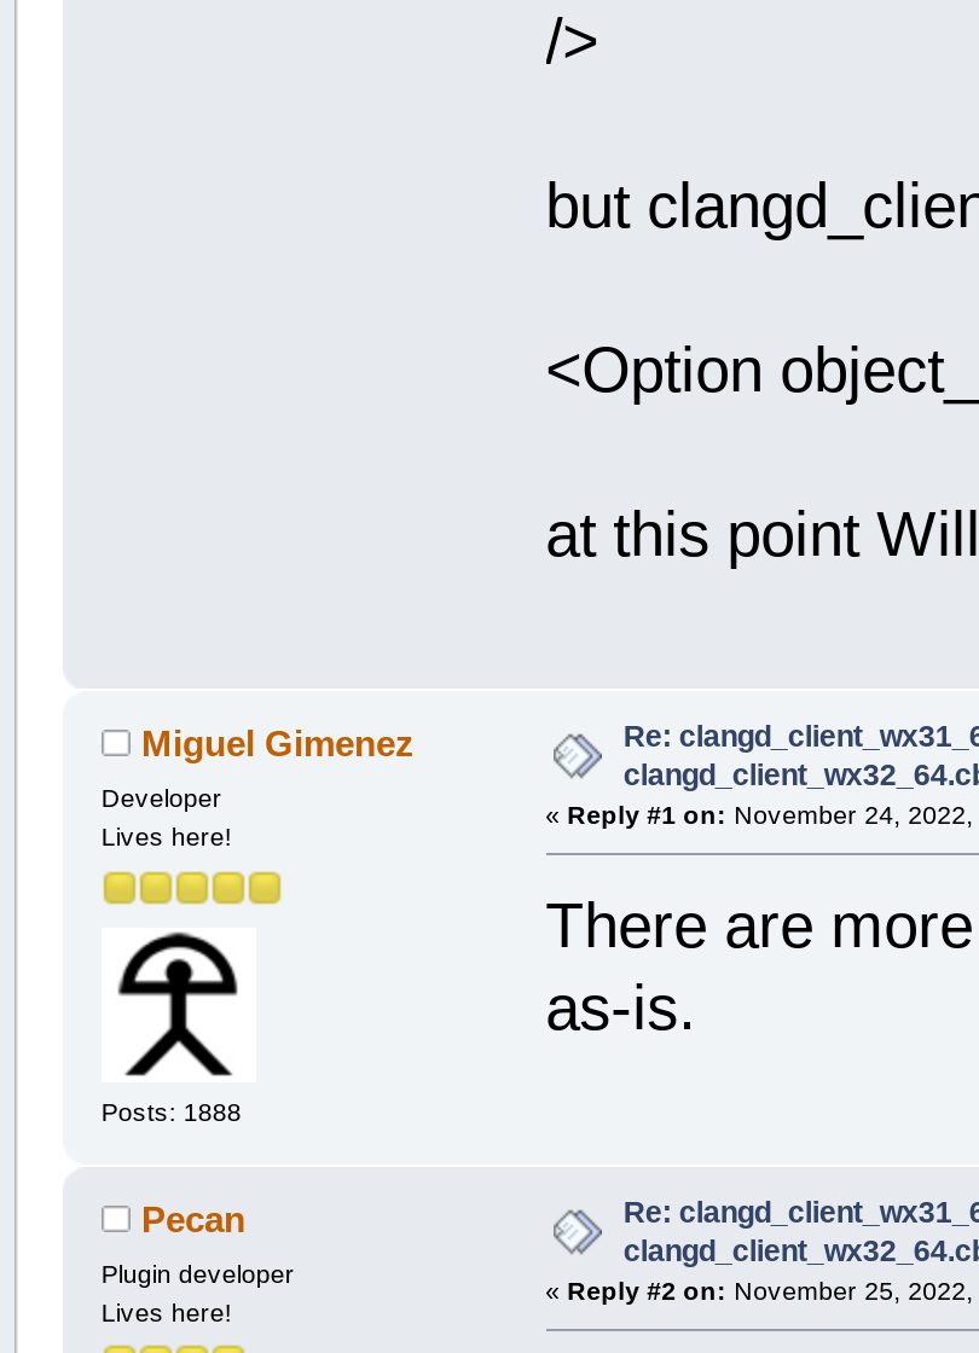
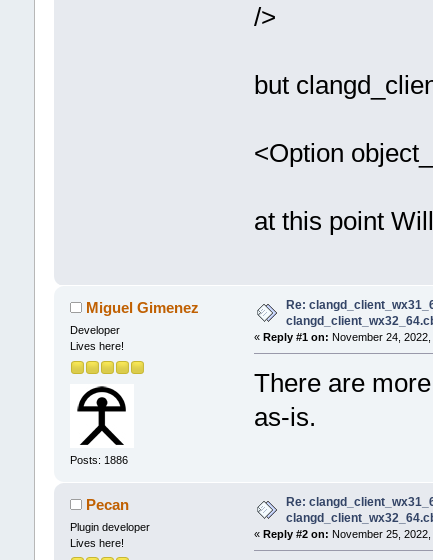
[101,1097,241,1126] Posts: 1888 -> [70,454,128,466] Posts: 1886

